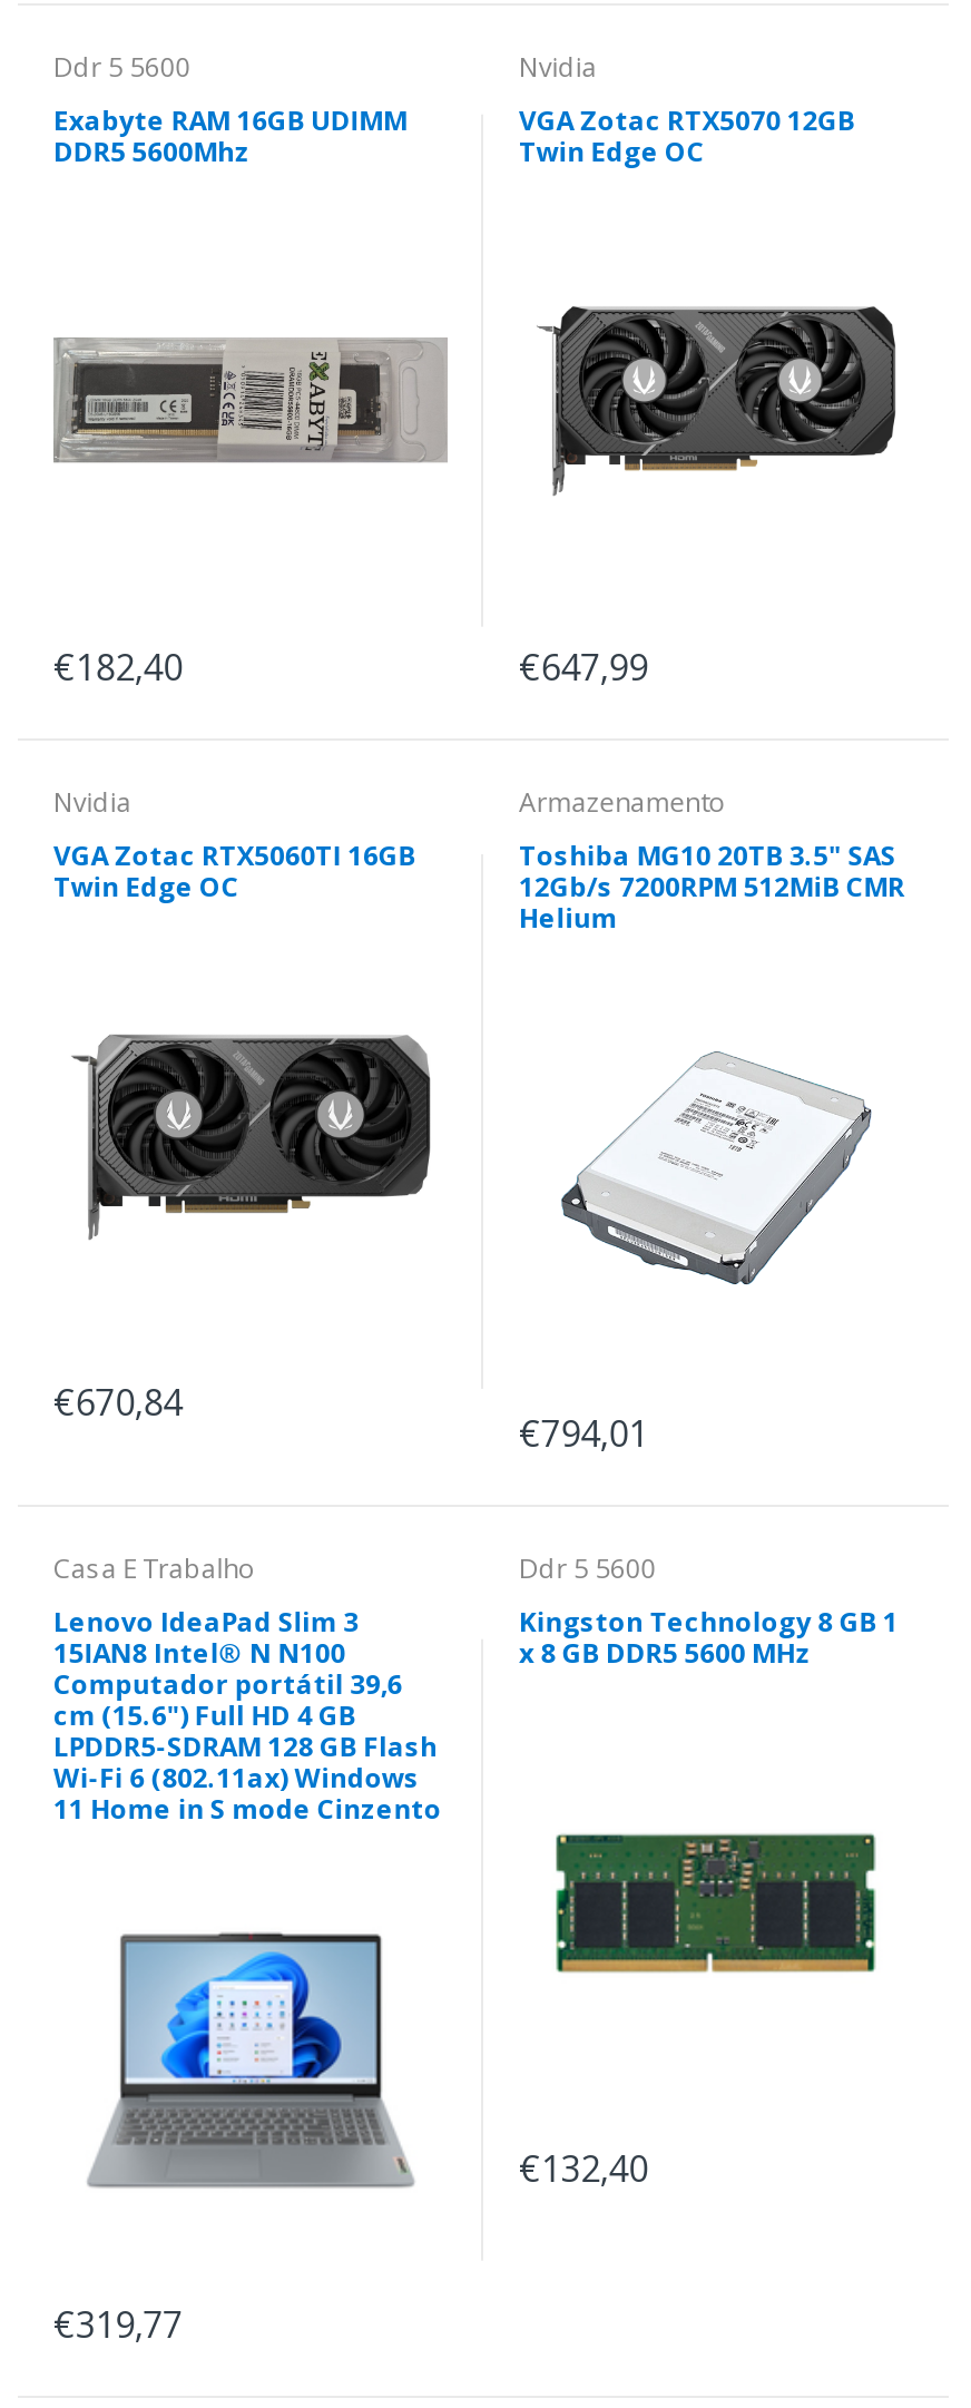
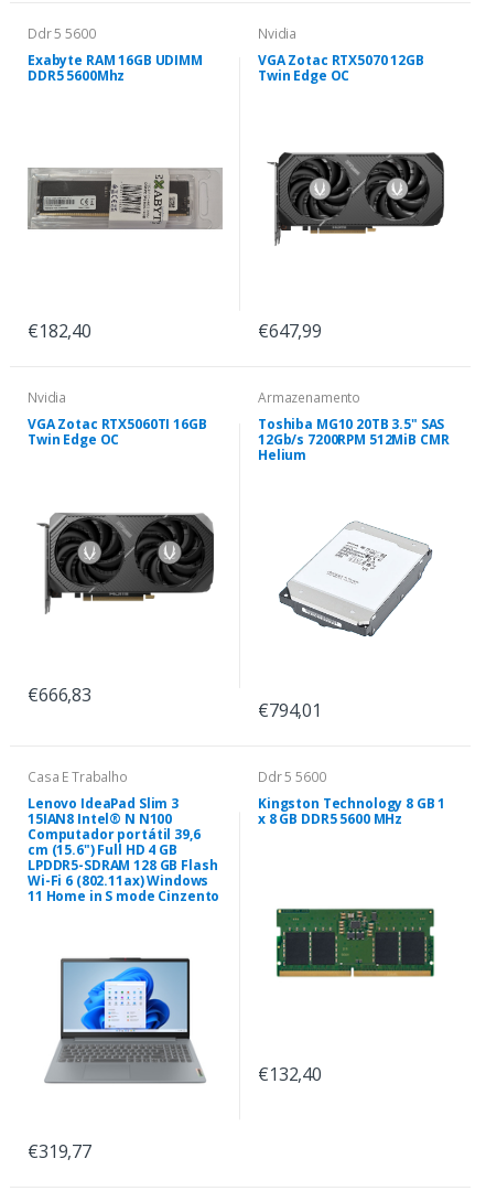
[53,1377,183,1426] €670,84 -> [28,682,91,706] €666,83

